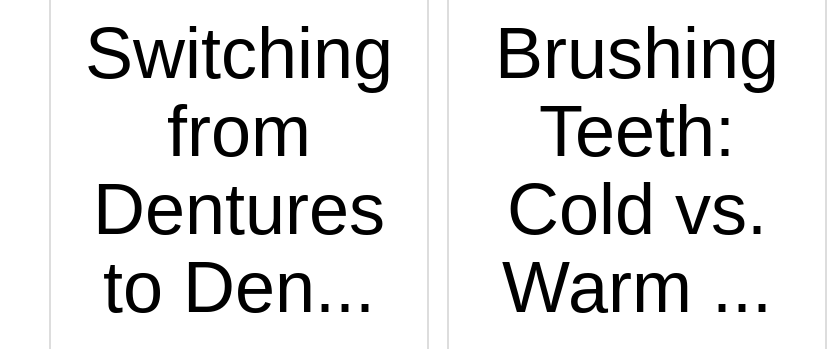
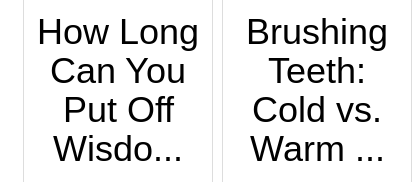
[85,12,393,328] Switching | from | Dentures | to Den... -> [37,10,199,168] How Long | Can You | Put Off | Wisdo...

